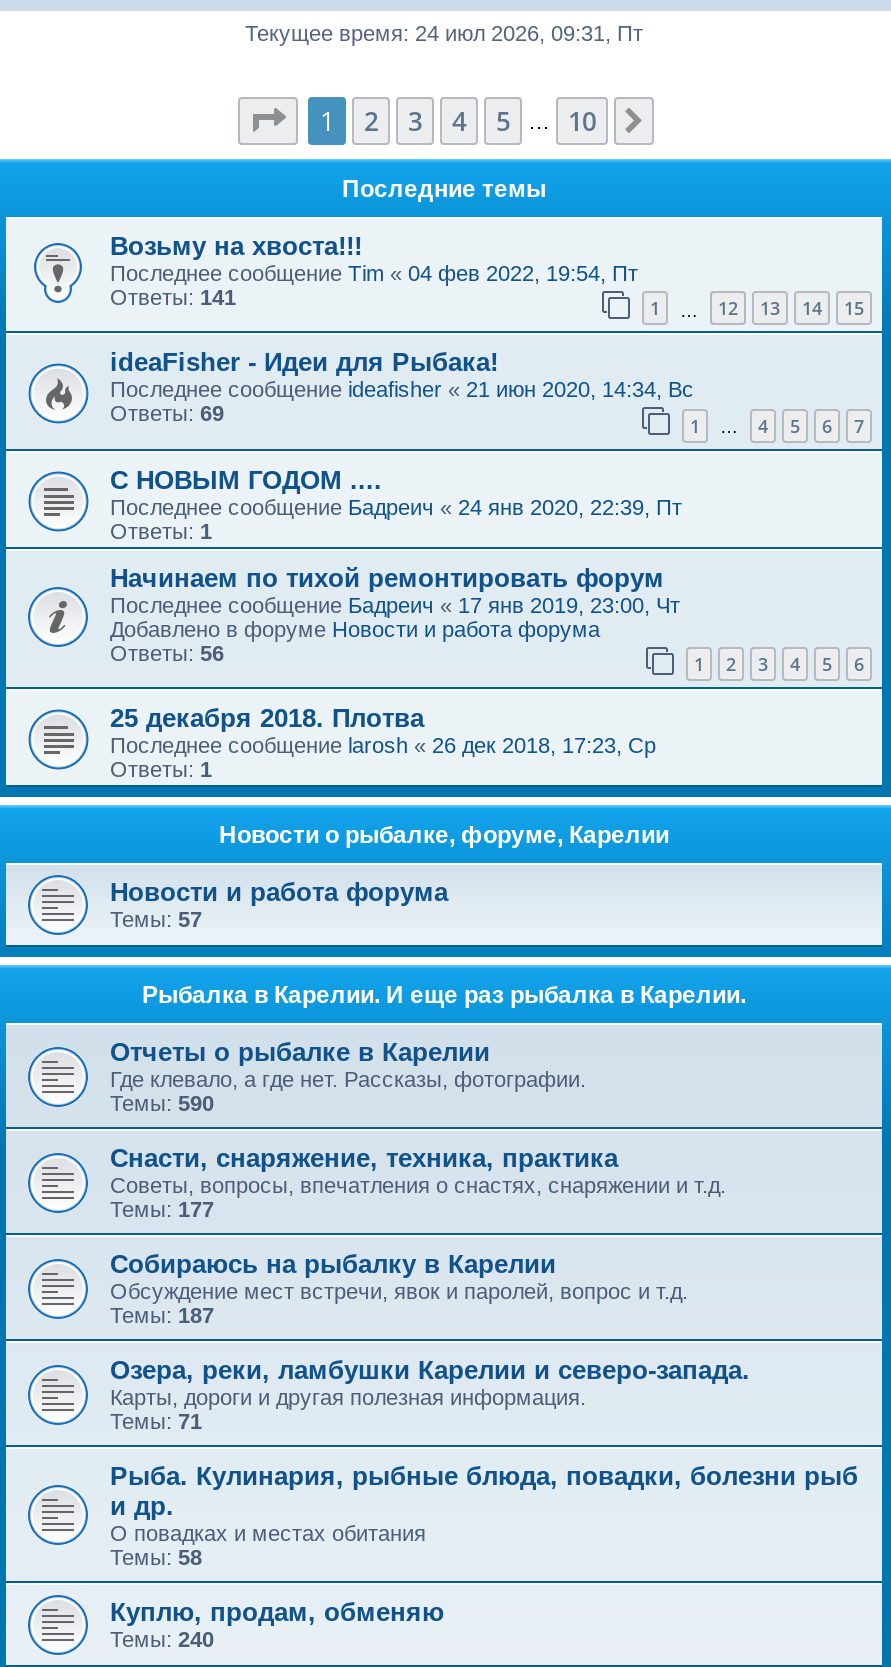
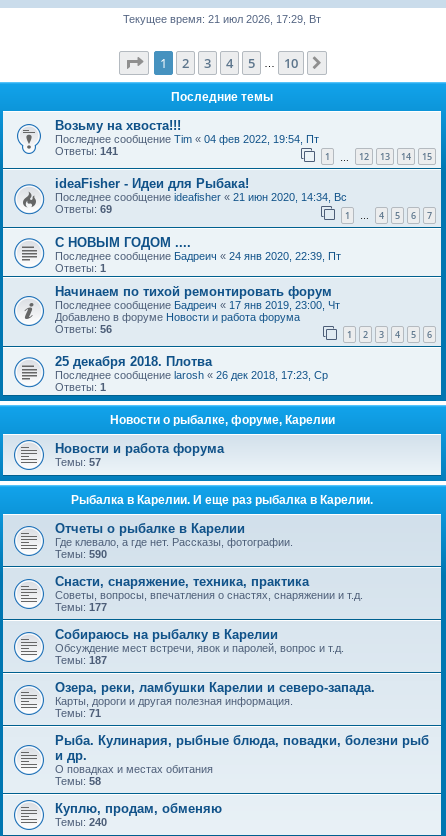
[245,21,643,45] Текущее время: 24 июл 2026, 09:31, Пт -> [123,13,321,25] Текущее время: 21 июл 2026, 17:29, Вт

